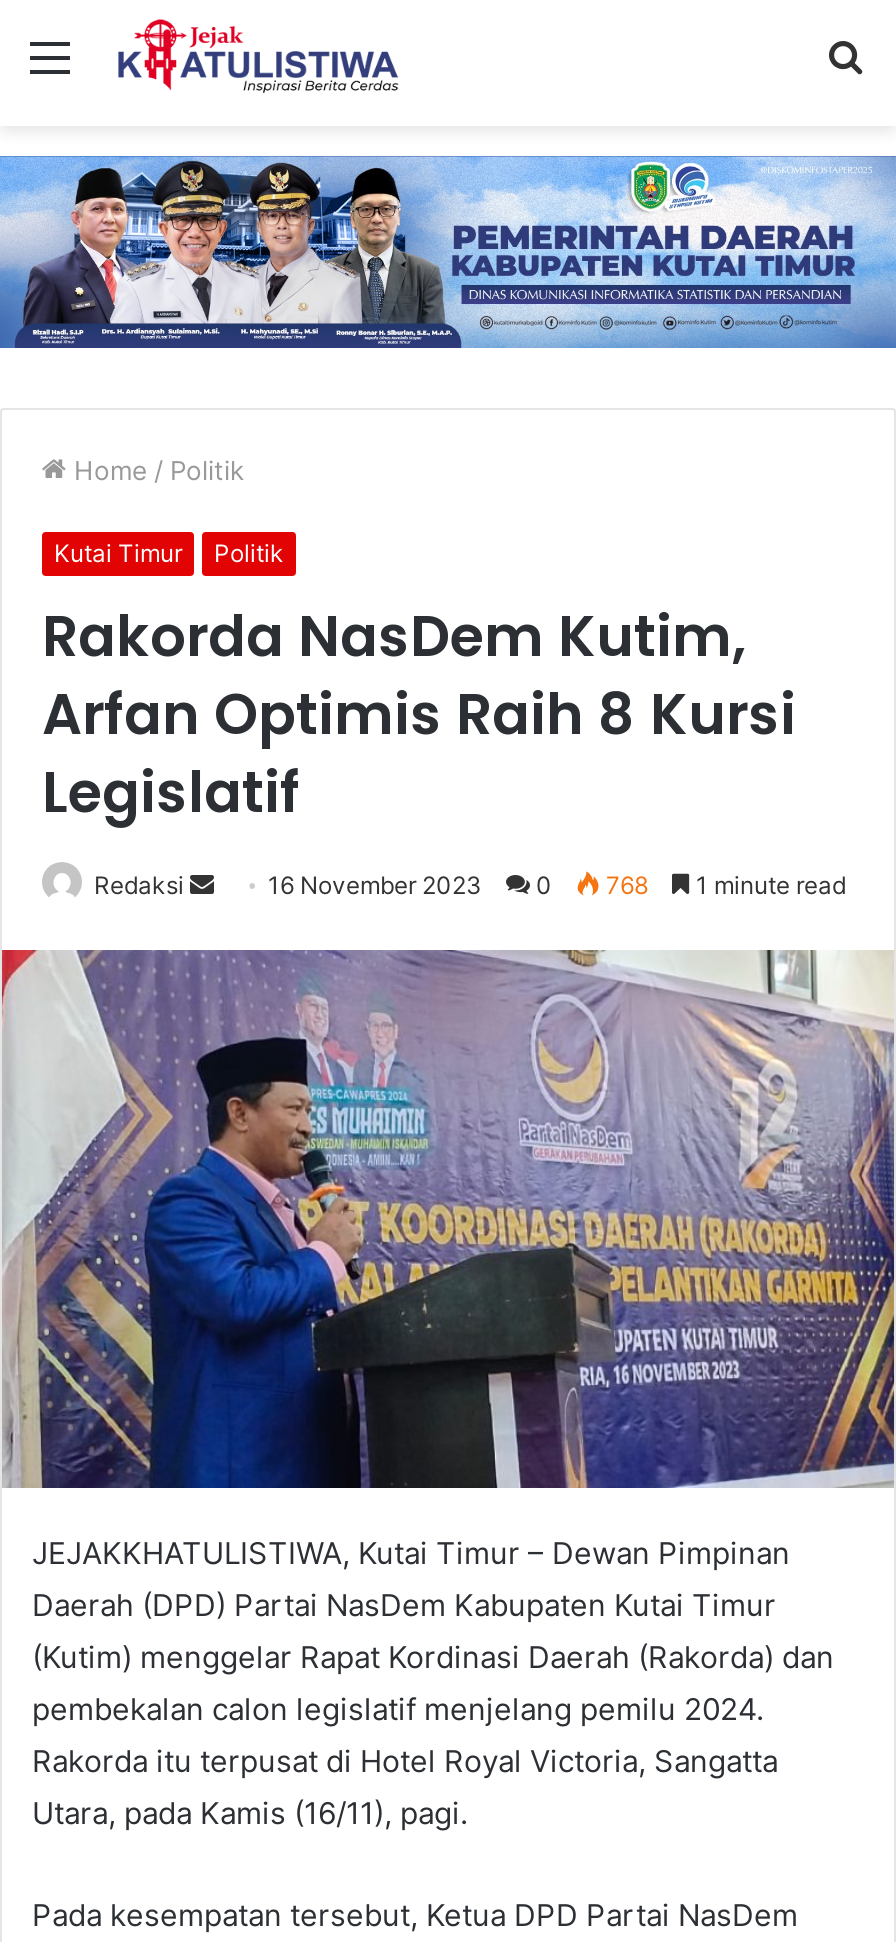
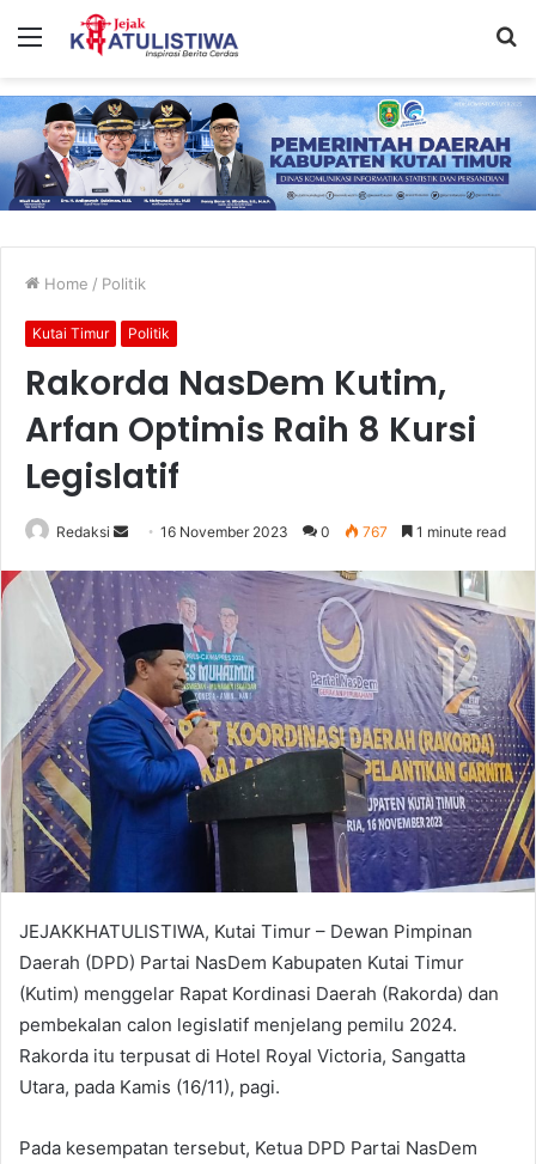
[600,870,648,900] 768 -> [359,523,388,541] 767

